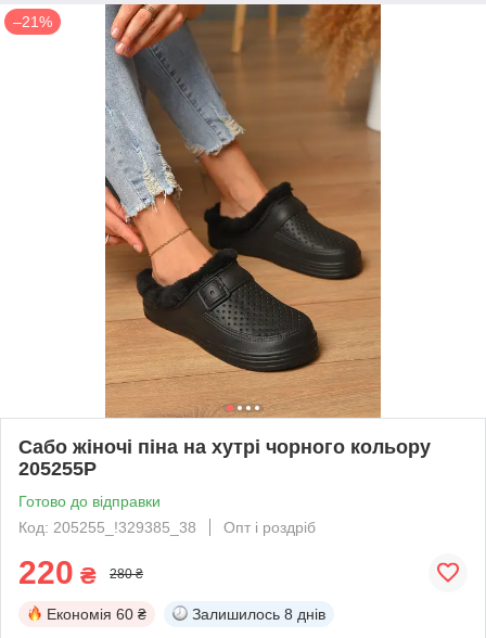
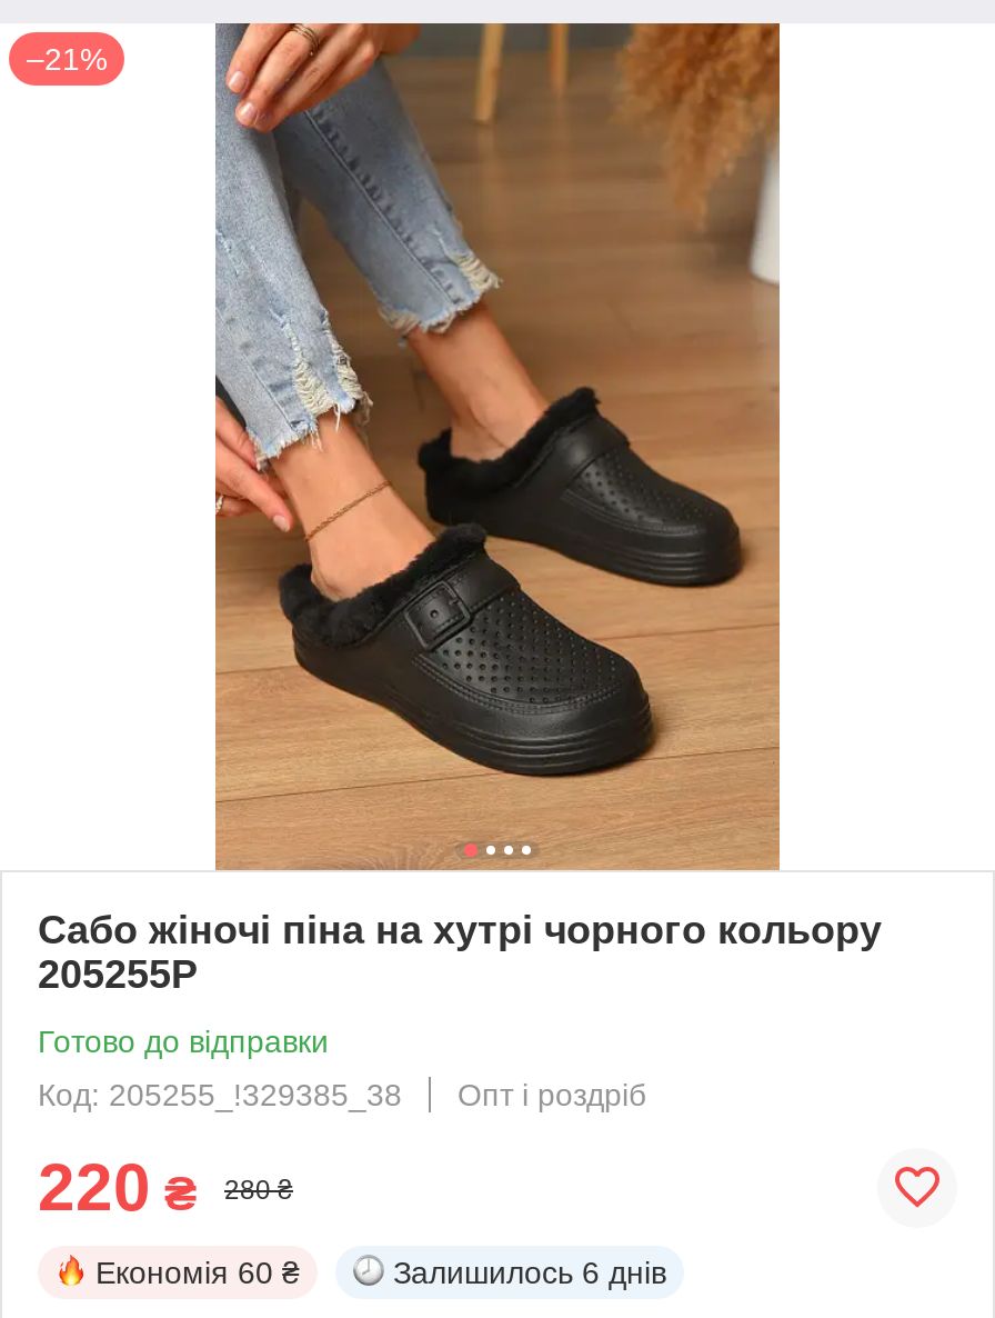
[192,605,325,623] Залишилось 8 днів -> [393,1254,666,1290] Залишилось 6 днів

